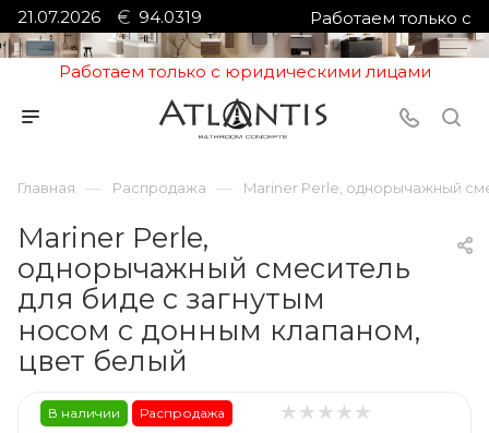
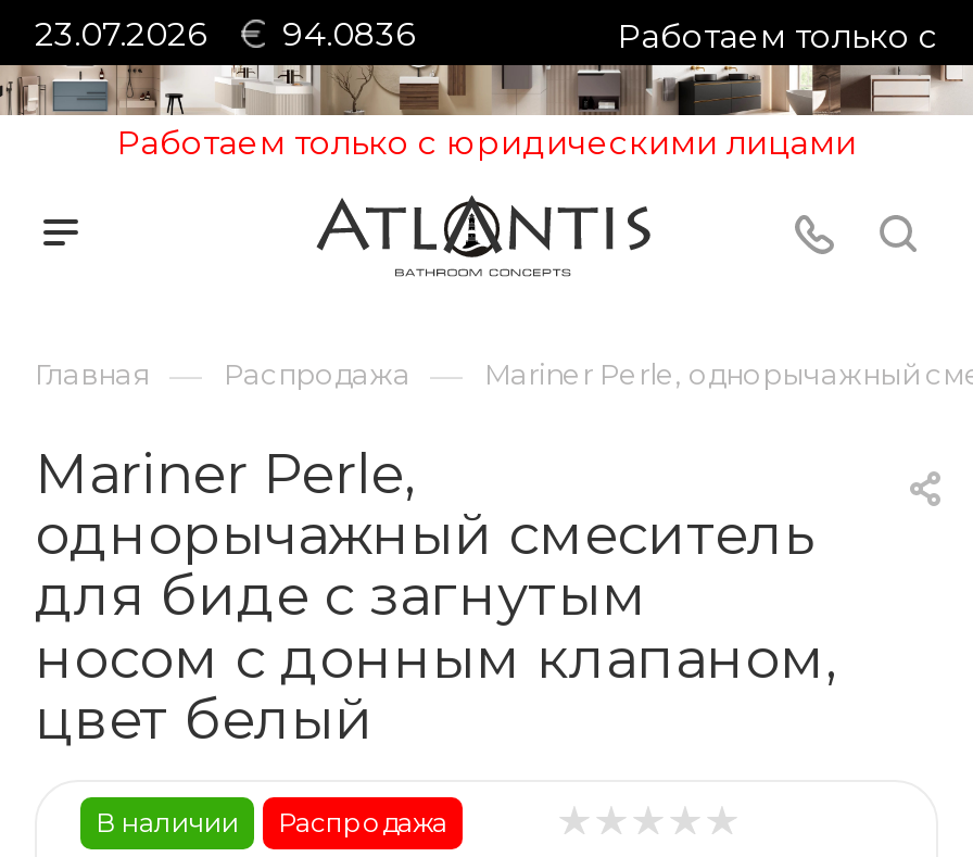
[17,6,100,27] 21.07.2026 -> [35,12,206,53] 23.07.2026
[139,6,202,27] 94.0319 -> [282,12,415,53] 94.0836

